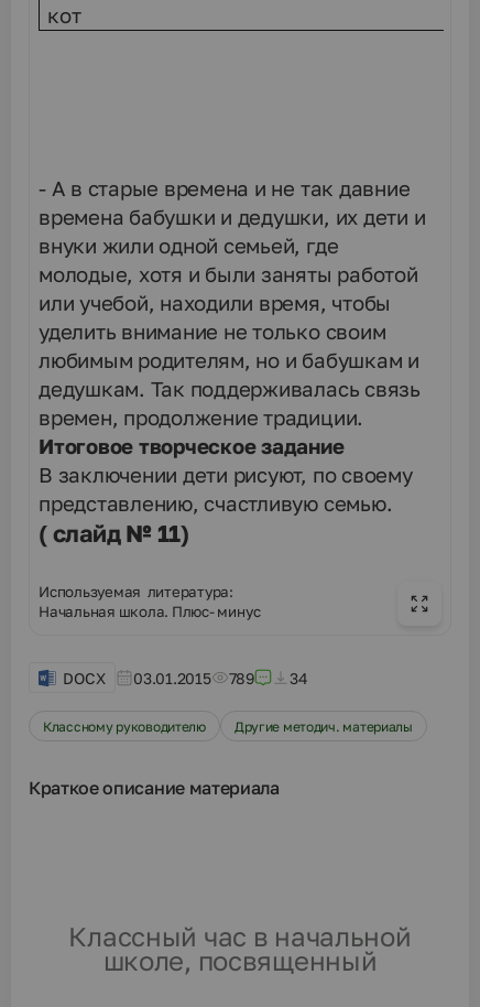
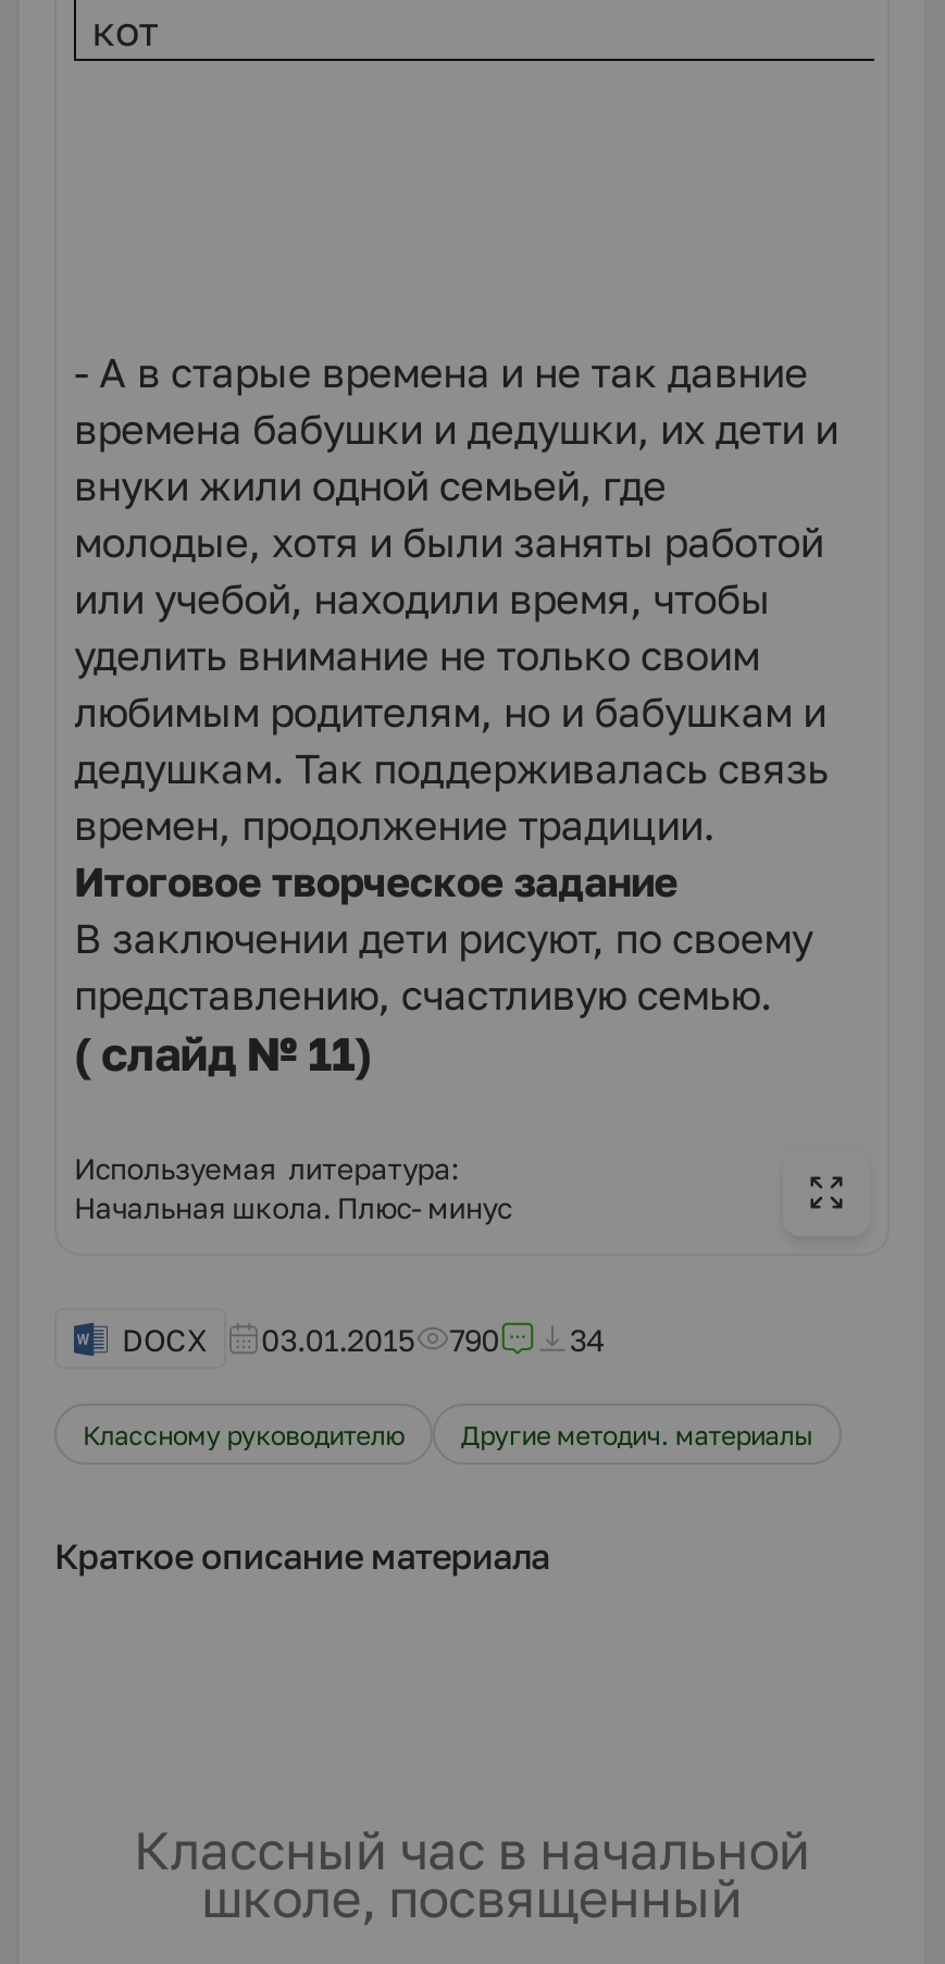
[63,668,308,687] DOCX 03.01.2015 789 34 -> [122,1320,605,1357] DOCX 03.01.2015 790 34

